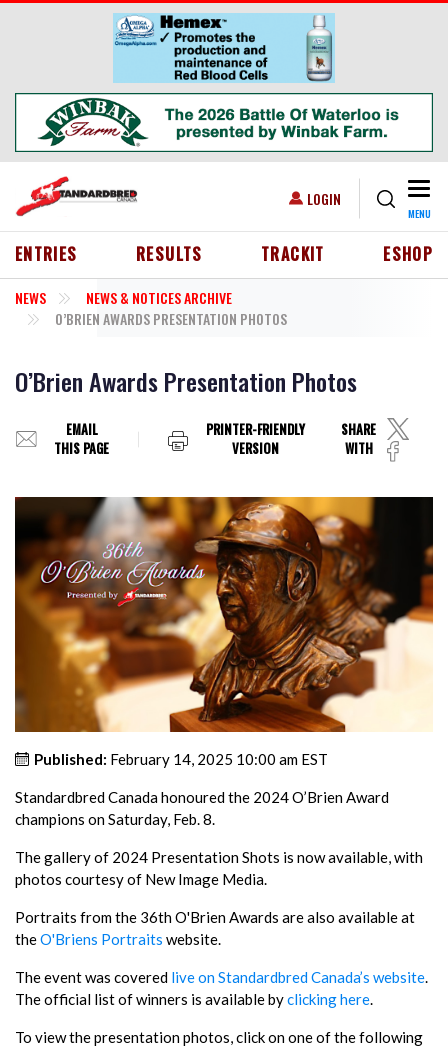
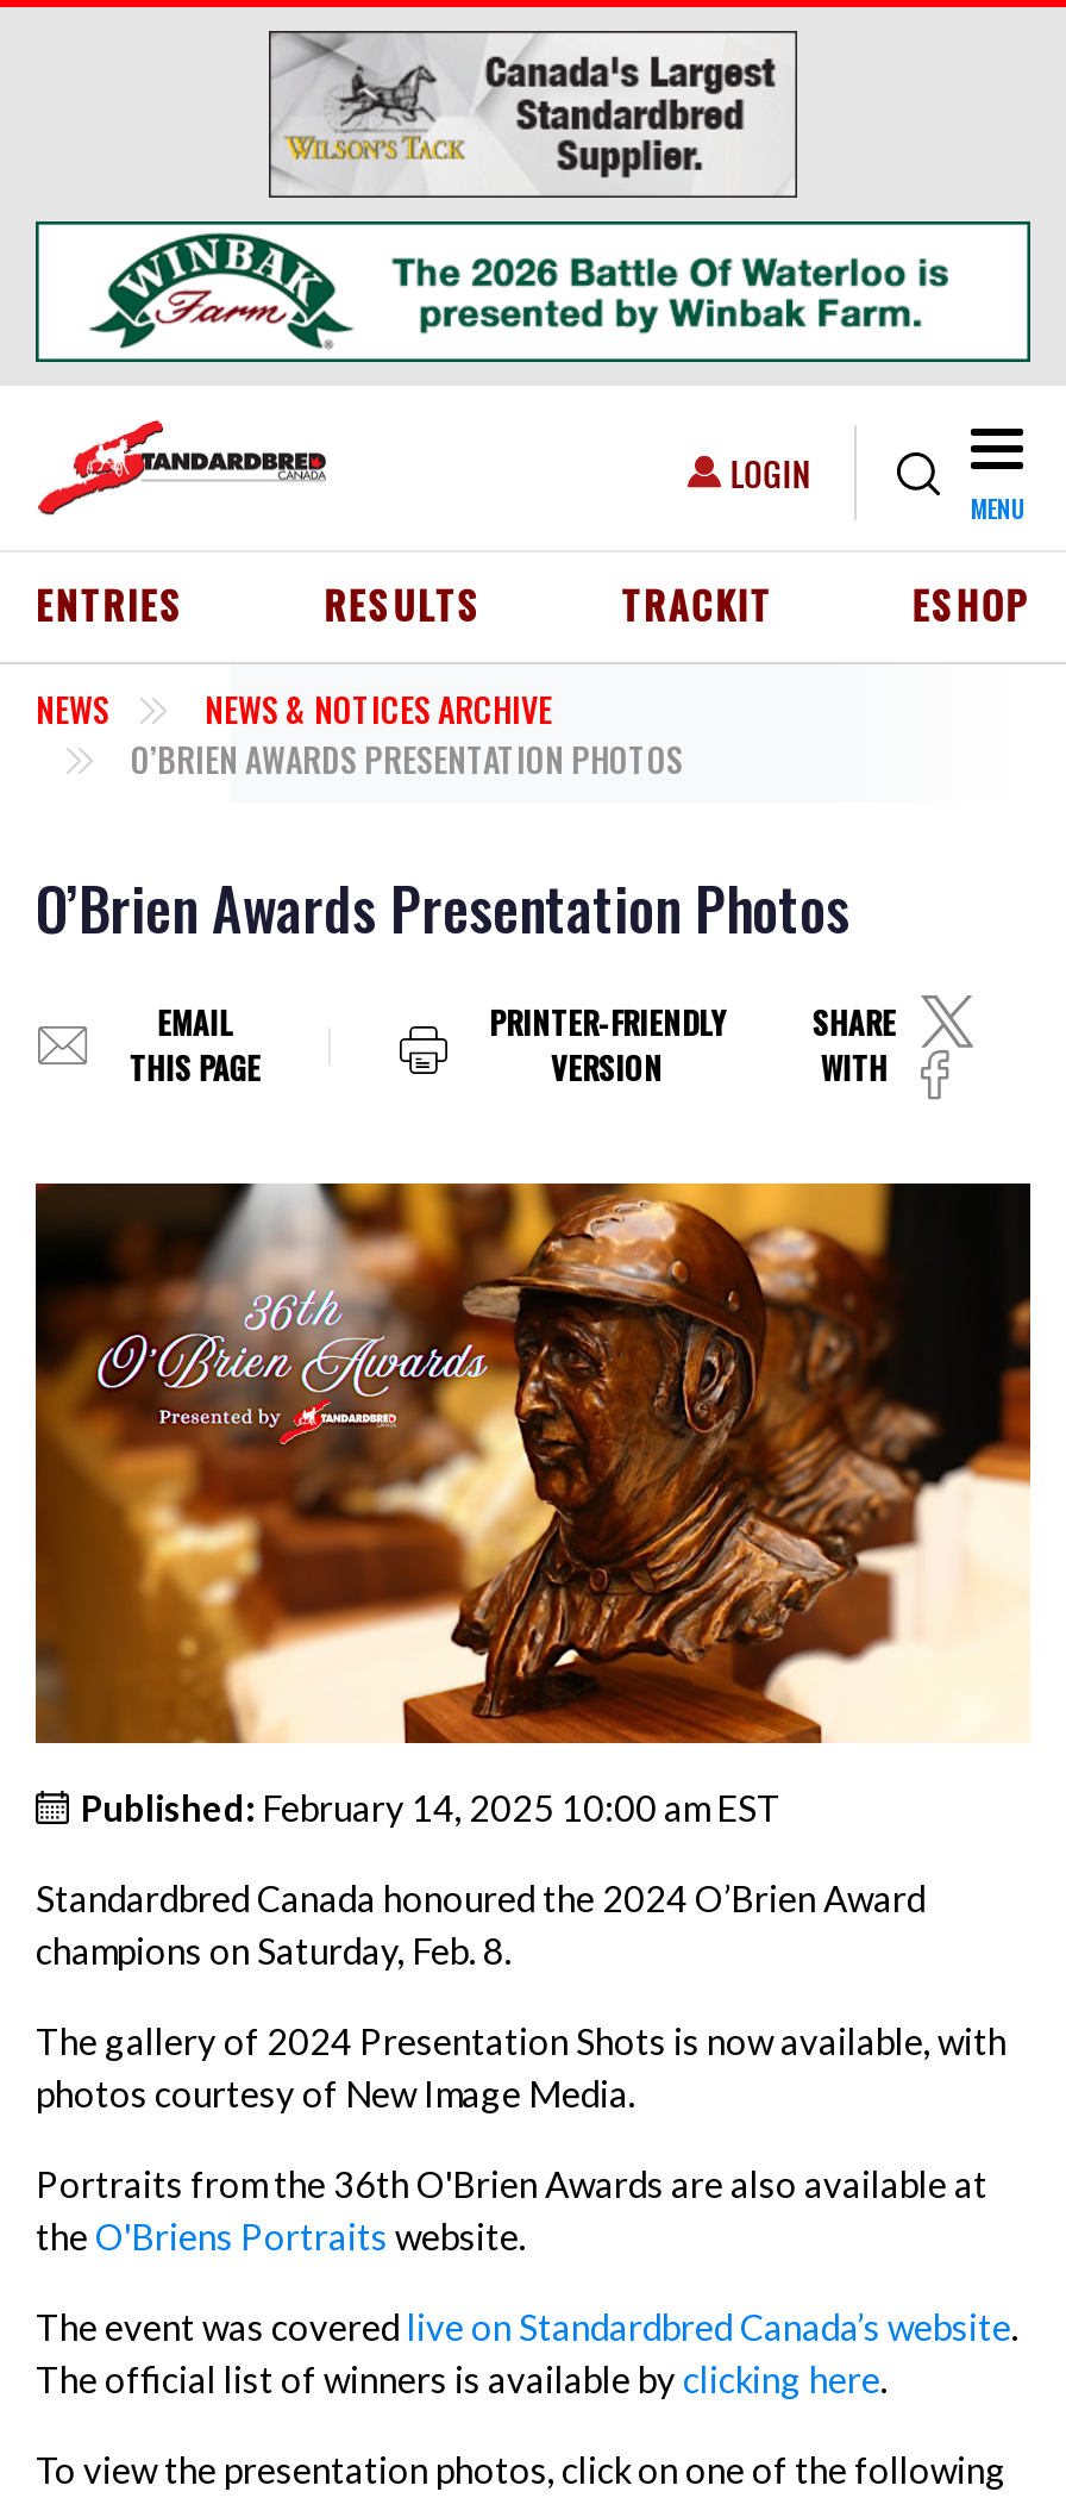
[113,13,335,83] [image] -> [266,29,799,200] [image]

